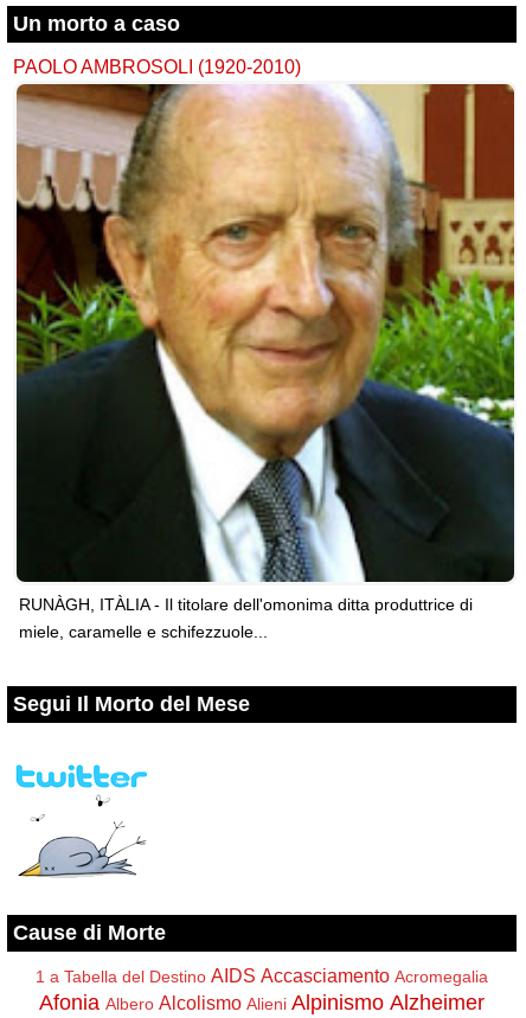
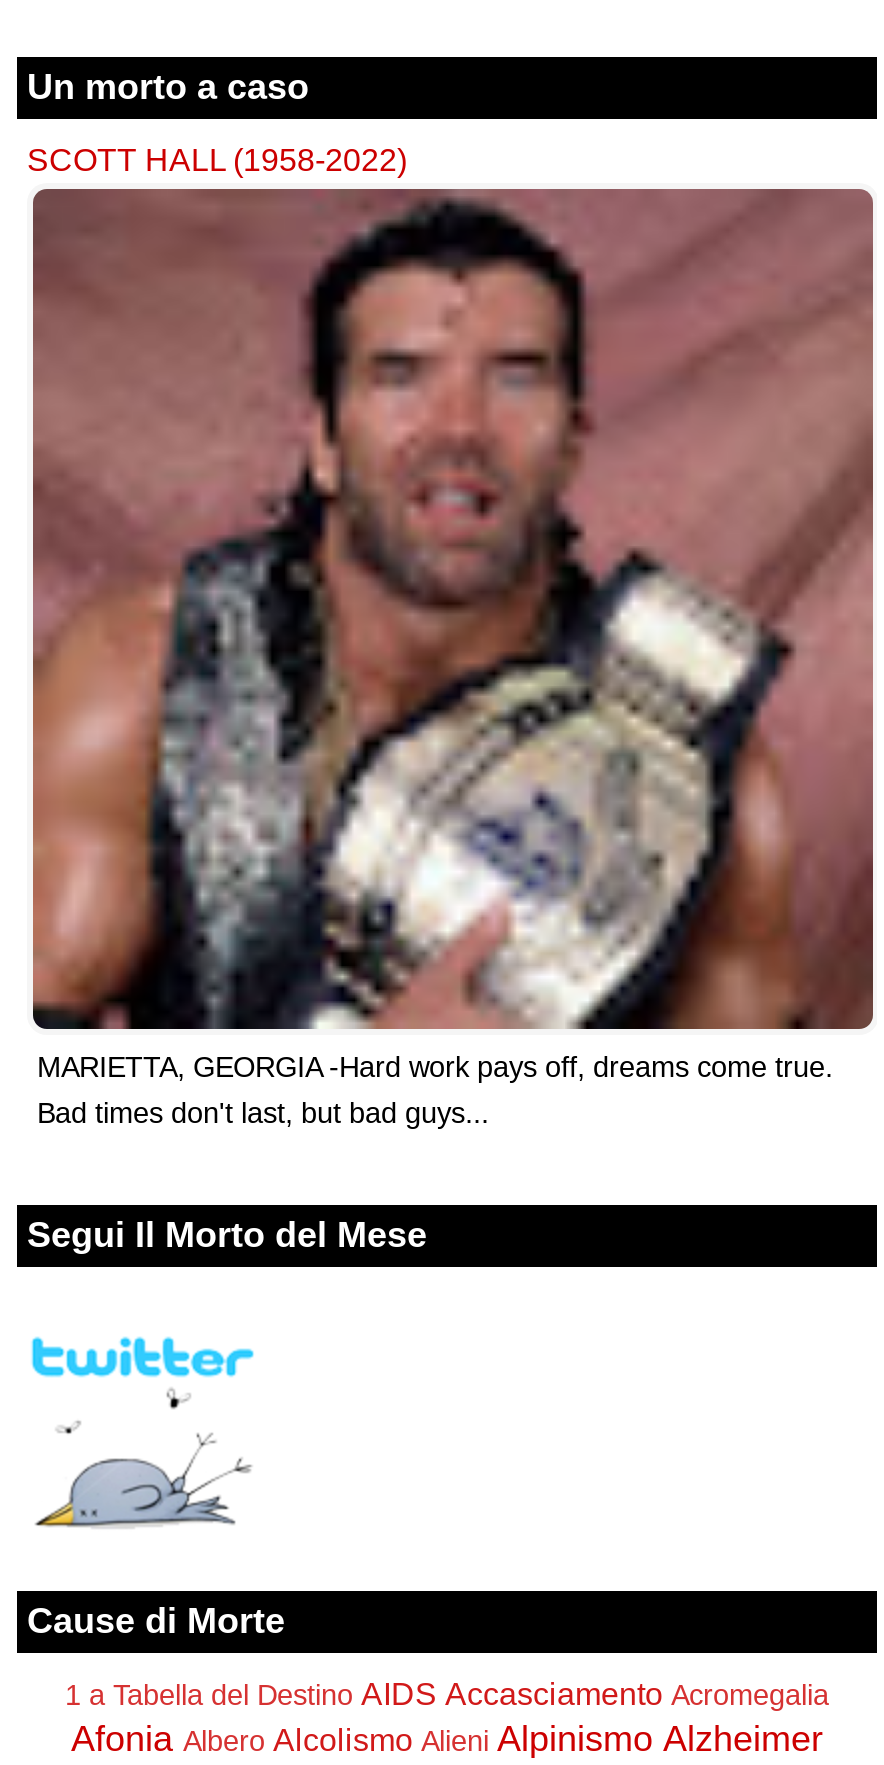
[13,56,301,77] PAOLO AMBROSOLI (1920-2010) -> [27,142,407,178] SCOTT HALL (1958-2022)
[15,84,515,642] [image] | RUNÀGH, ITÀLIA - Il titolare dell'omonima ditta produttrice di | miele, caramelle e schifezzuole... -> [31,187,875,1130] [image] | MARIETTA, GEORGIA -Hard work pays off, dreams come true. | Bad times don't last, but bad guys...

